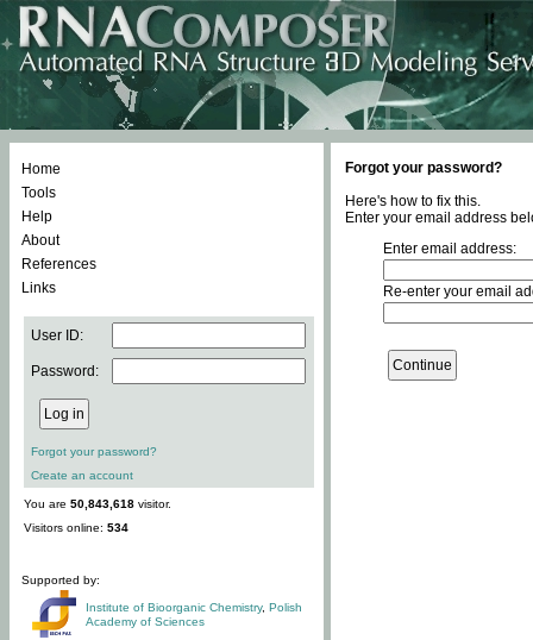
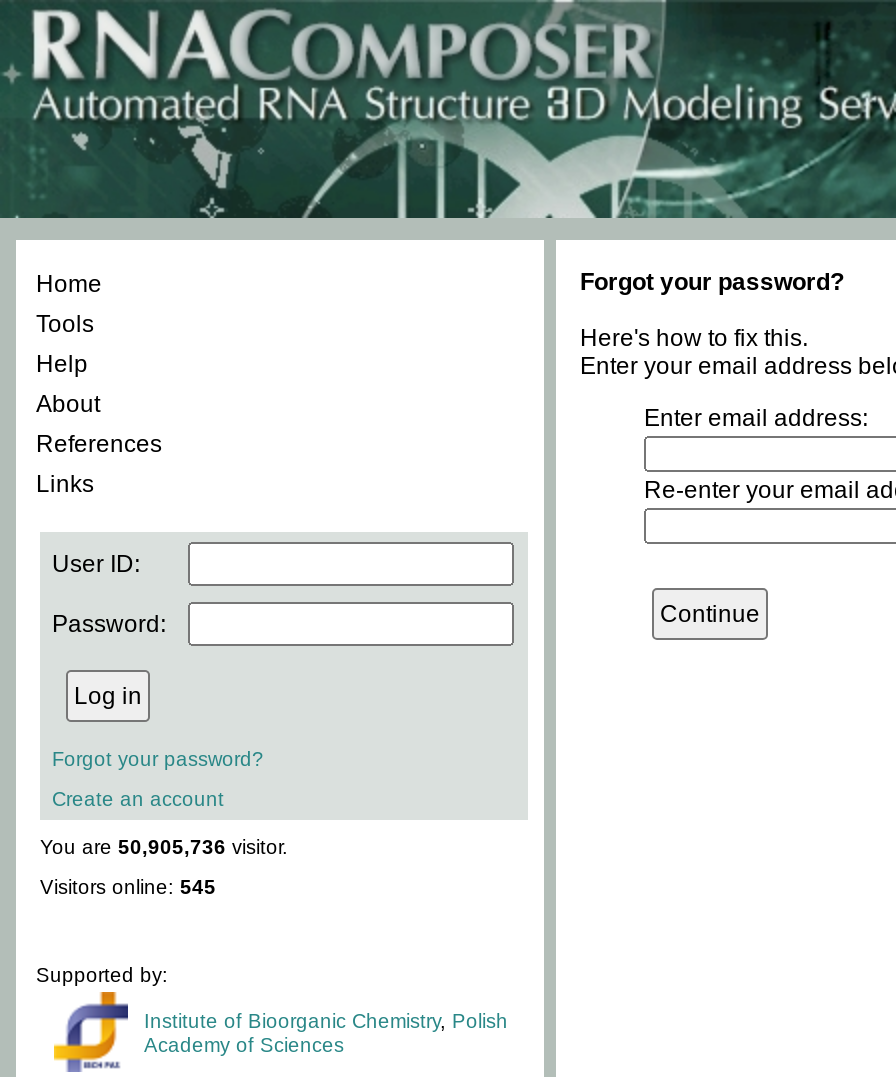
[24,497,171,510] You are 50,843,618 visitor. -> [40,836,288,858] You are 50,905,736 visitor.
[24,521,128,534] Visitors online: 534 -> [40,876,216,898] Visitors online: 545

